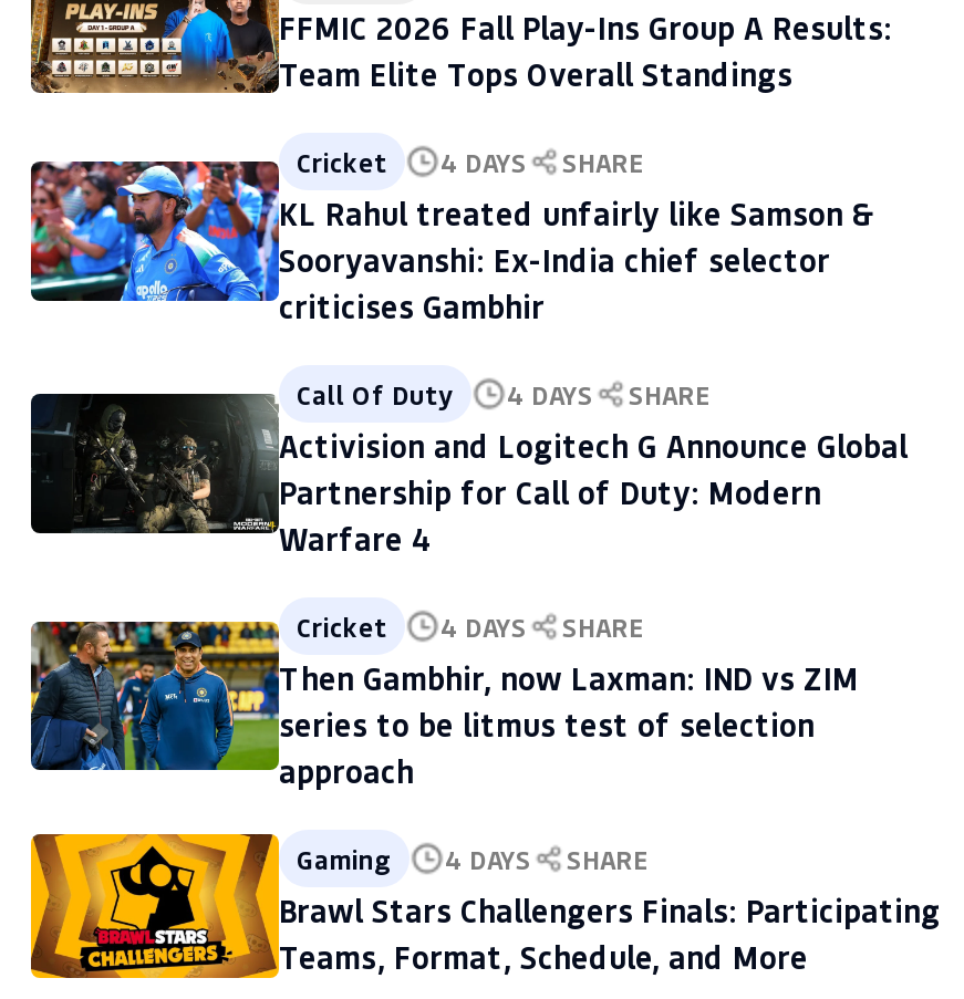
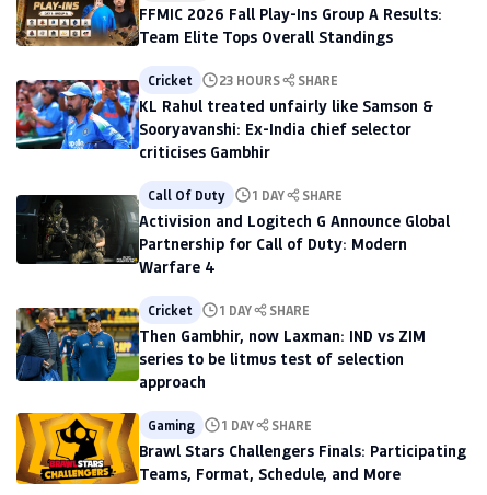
[297,144,644,180] Cricket 4 DAYS SHARE -> [148,72,338,89] Cricket 23 HOURS SHARE
[297,377,711,412] Call Of Duty 4 DAYS SHARE -> [148,187,343,204] Call Of Duty 1 DAY SHARE
[297,609,644,645] Cricket 4 DAYS SHARE -> [148,301,310,319] Cricket 1 DAY SHARE
[297,841,649,877] Gaming 4 DAYS SHARE -> [148,416,312,434] Gaming 1 DAY SHARE

